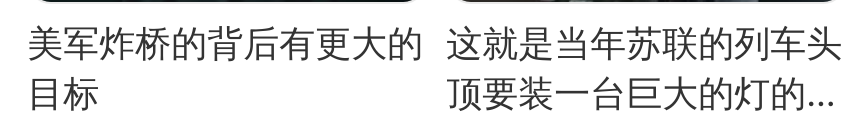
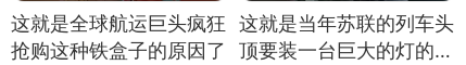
[27,22,423,114] 美军炸桥的背后有更大的 | 目标 -> [11,12,226,62] 这就是全球航运巨头疯狂 | 抢购这种铁盒子的原因了

